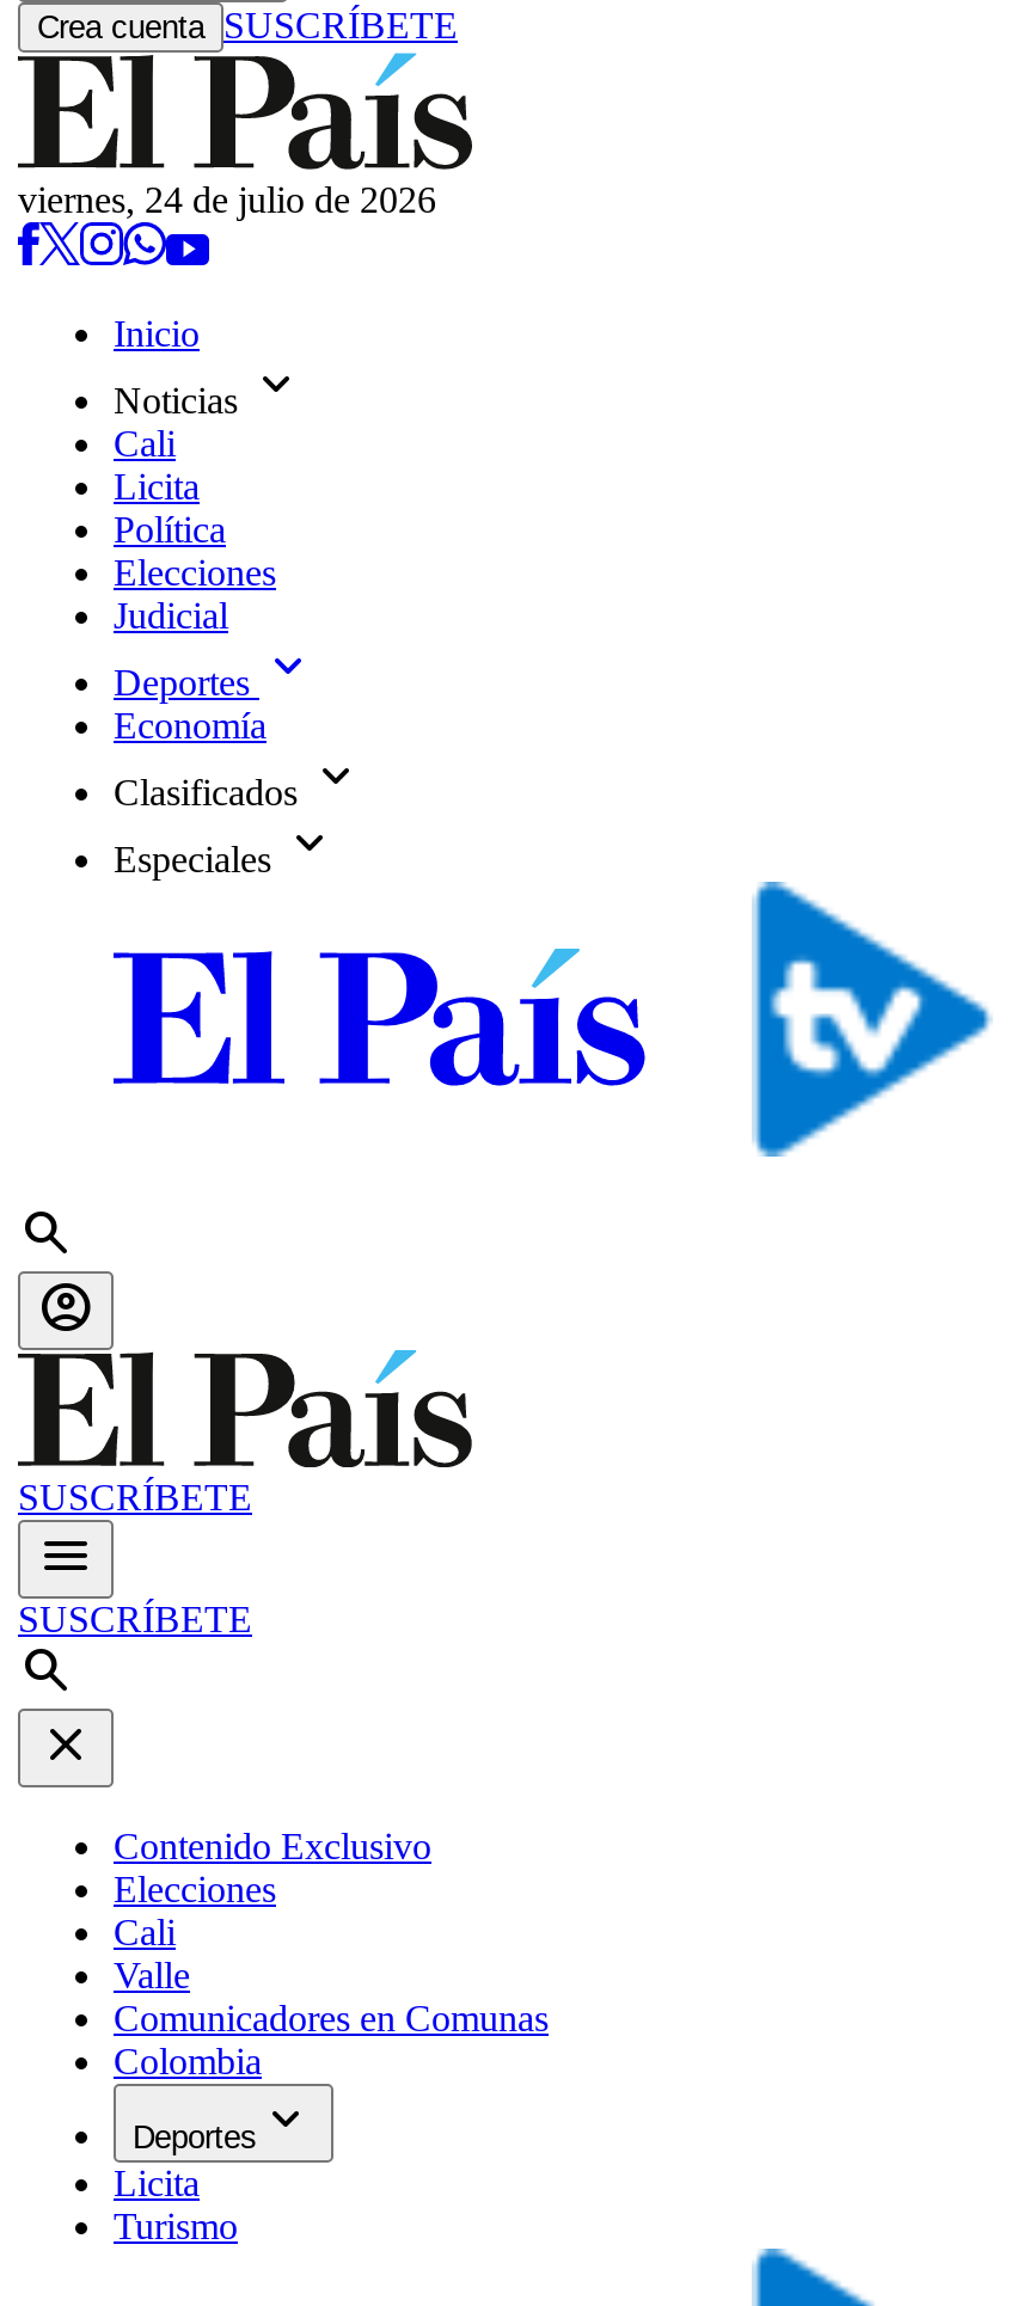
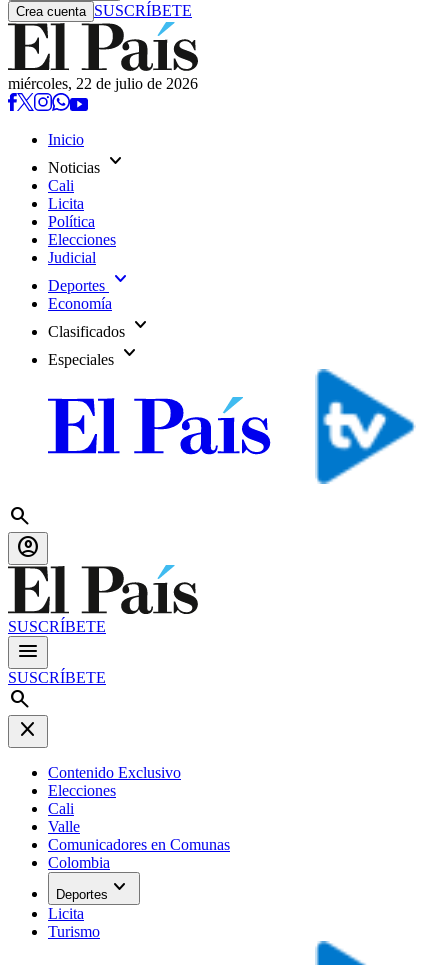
[18,179,436,220] viernes, 24 de julio de 2026 -> [8,75,198,92] miércoles, 22 de julio de 2026

